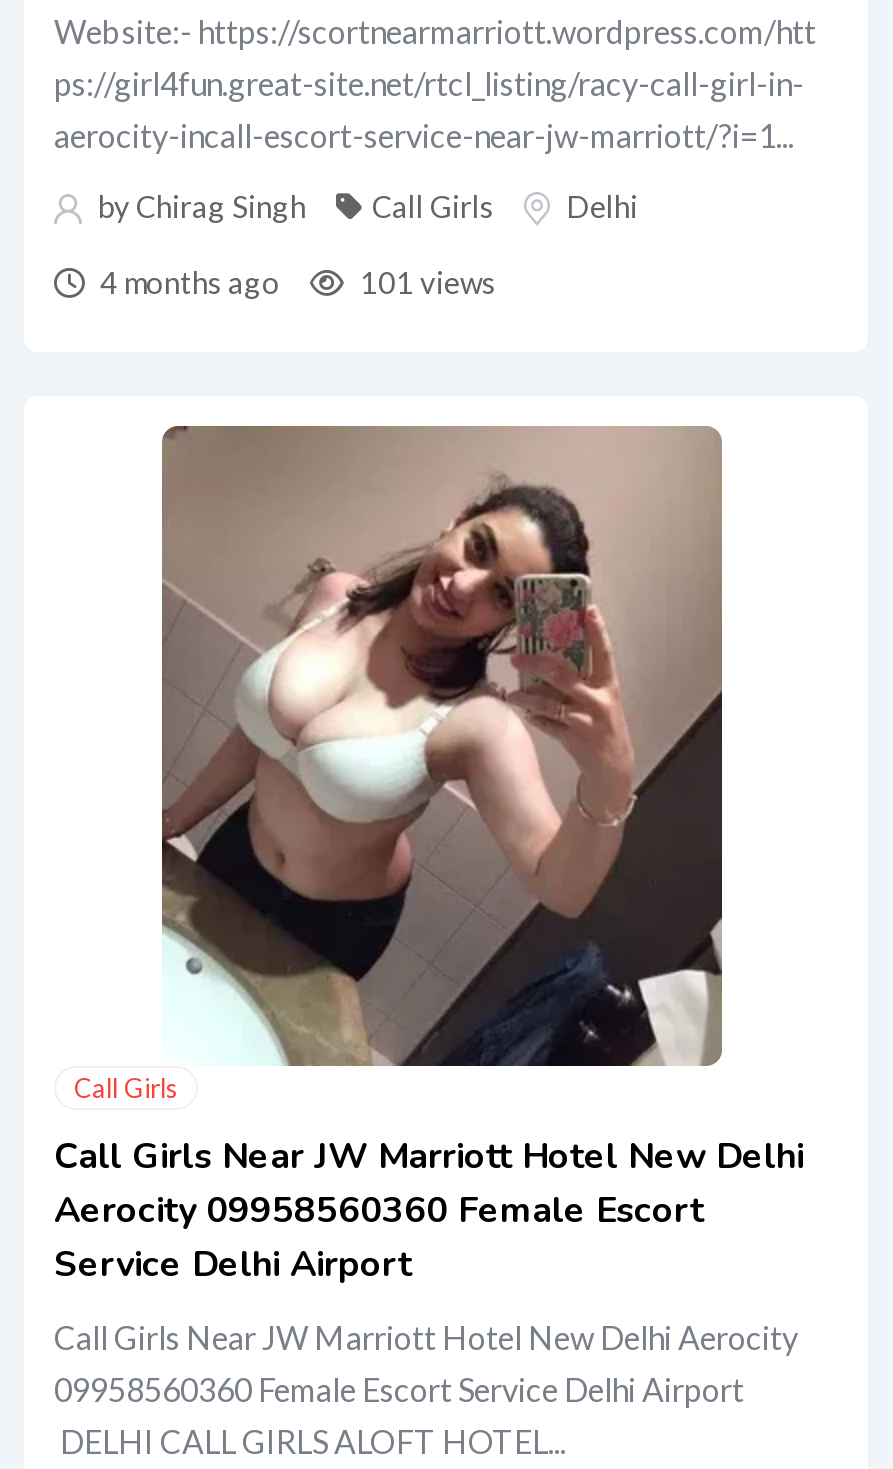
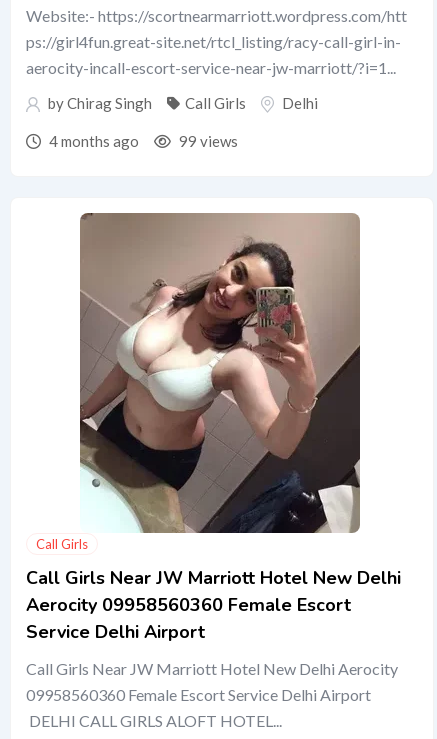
[354,263,496,299] 101 views -> [176,132,238,150] 99 views

